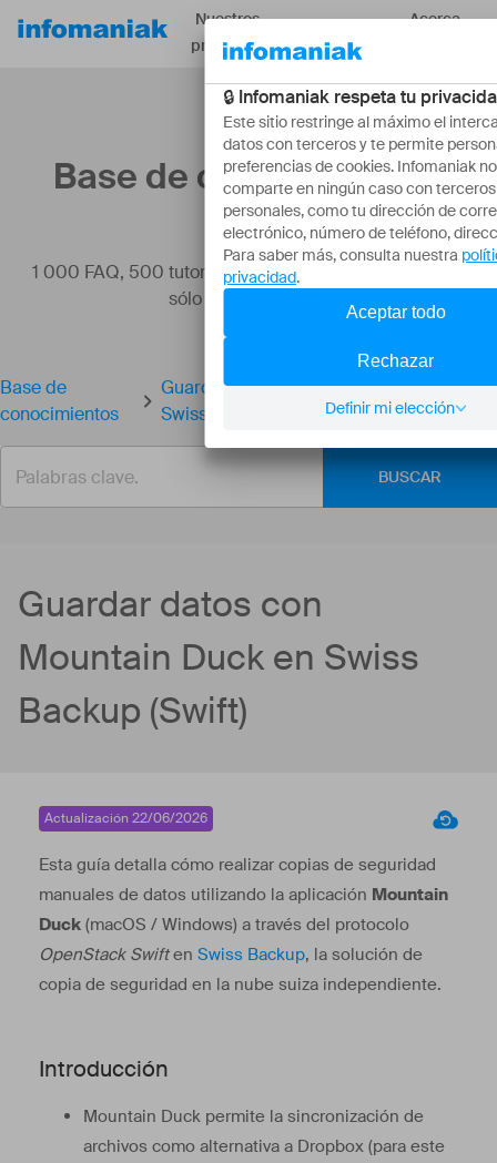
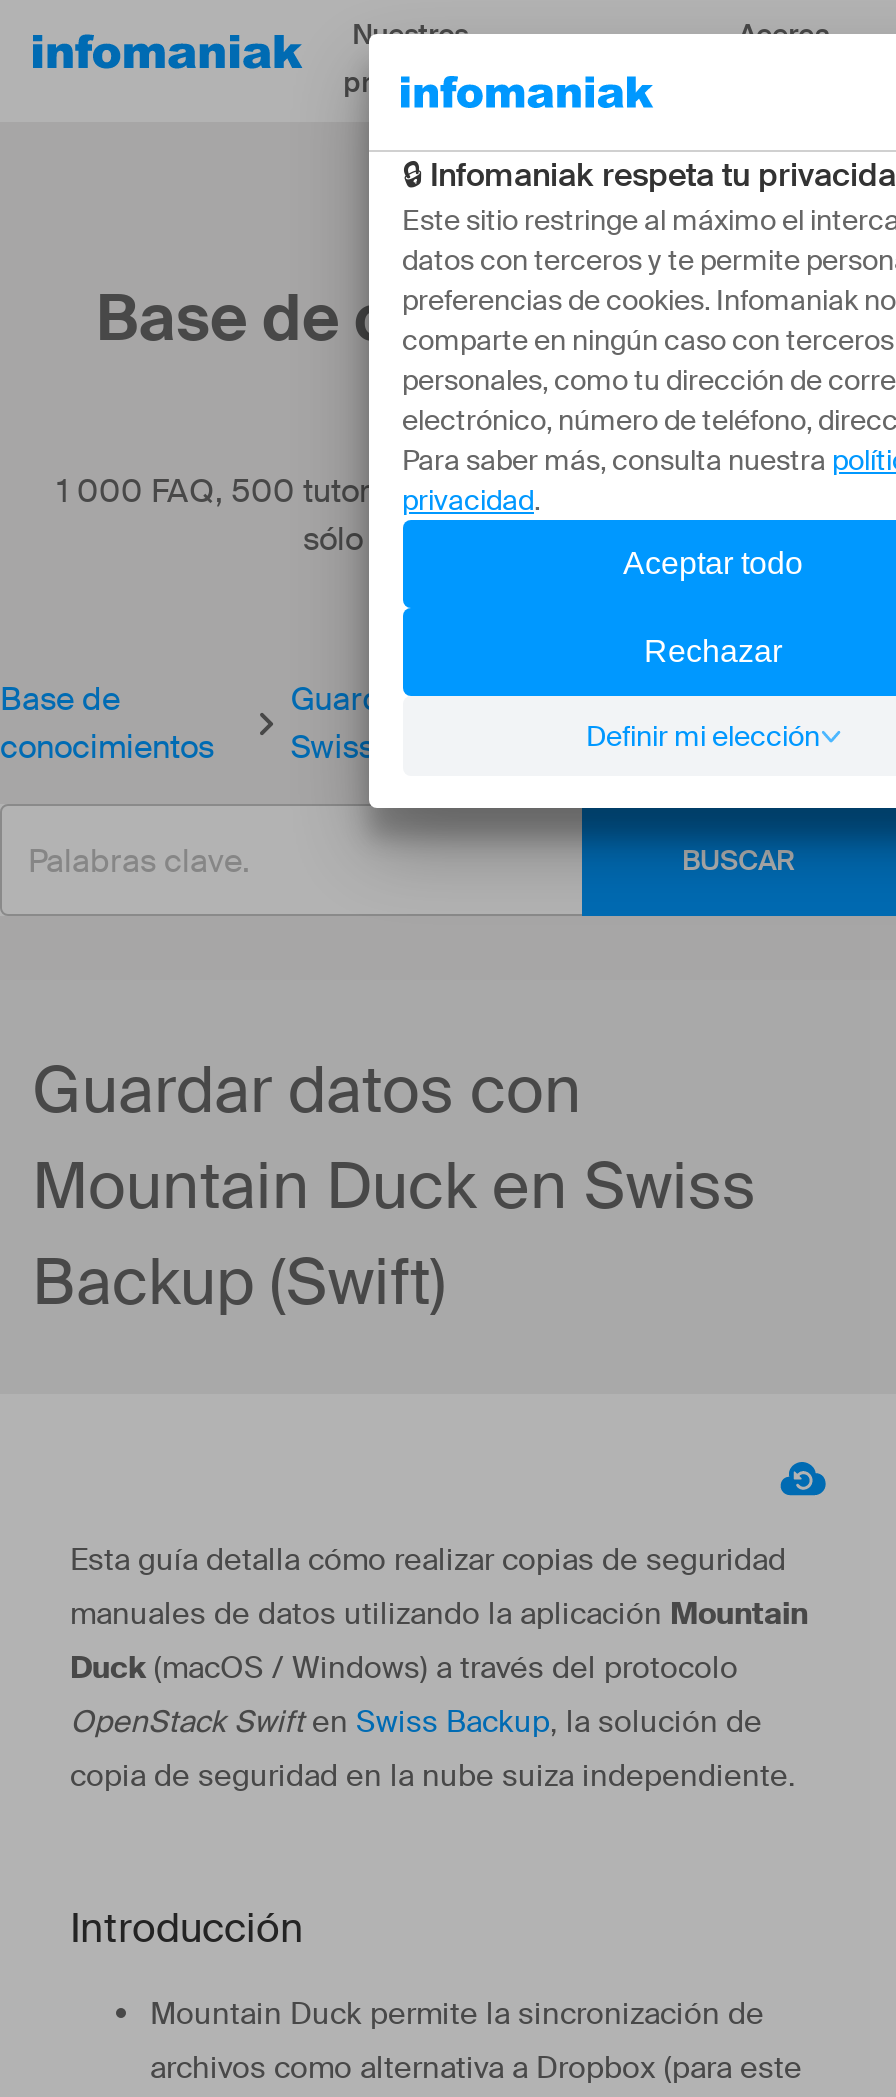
[44,810,207,828] Actualización 22/06/2026 -> none

